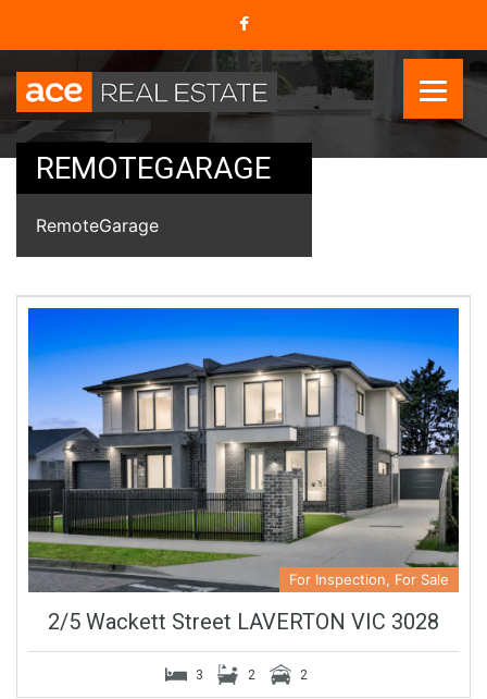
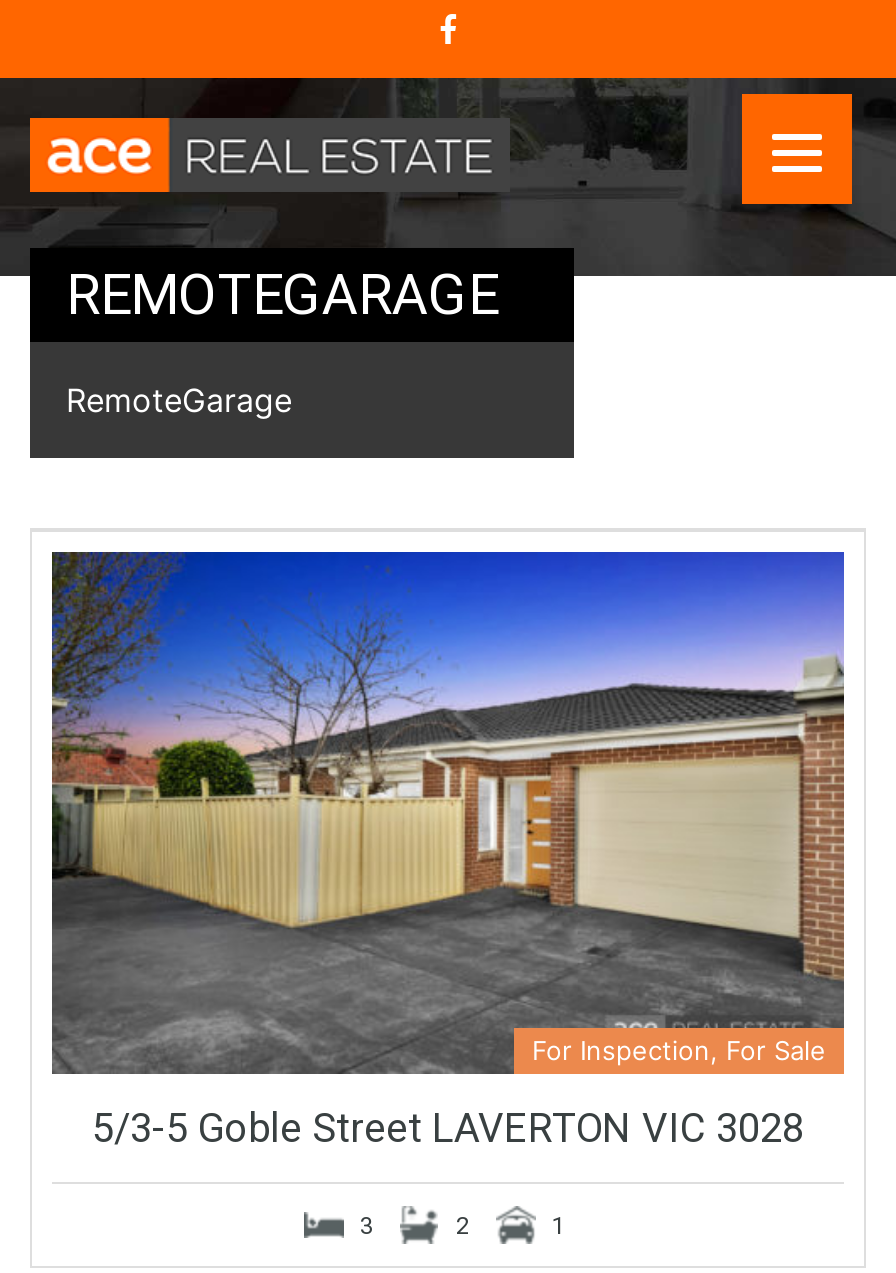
[27,307,460,635] [image] | 2/5 Wackett Street LAVERTON VIC 3028 -> [50,550,846,1152] [image] | 5/3-5 Goble Street LAVERTON VIC 3028
[300,667,311,683] 2 -> [552,1212,572,1240] 1

